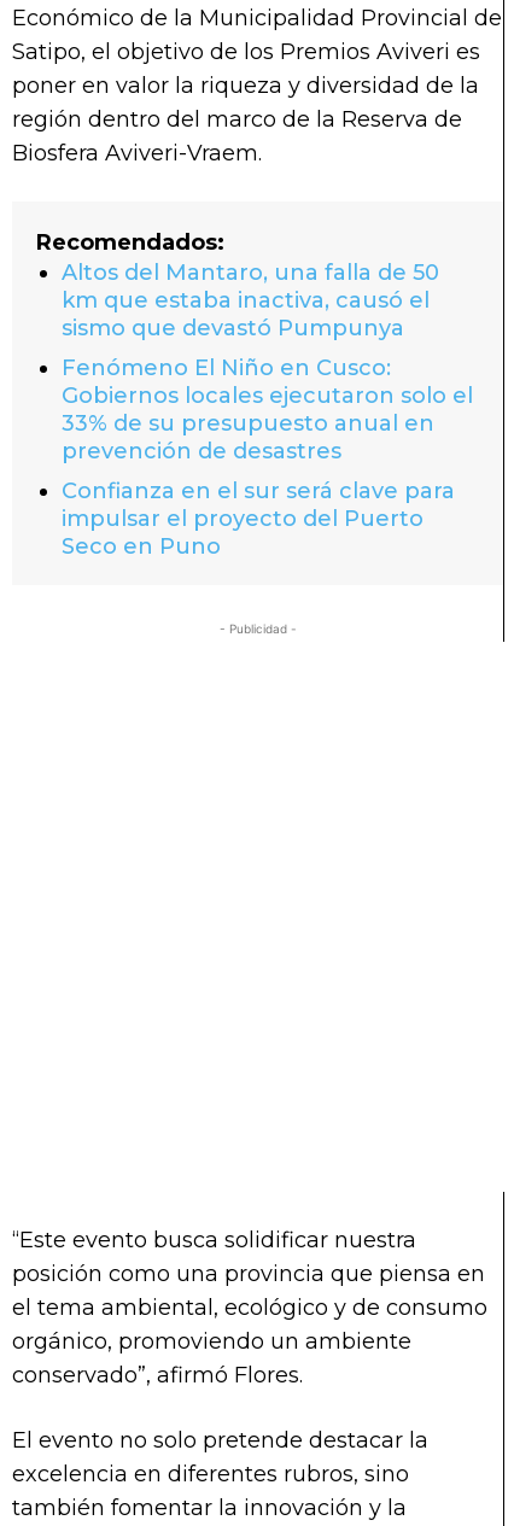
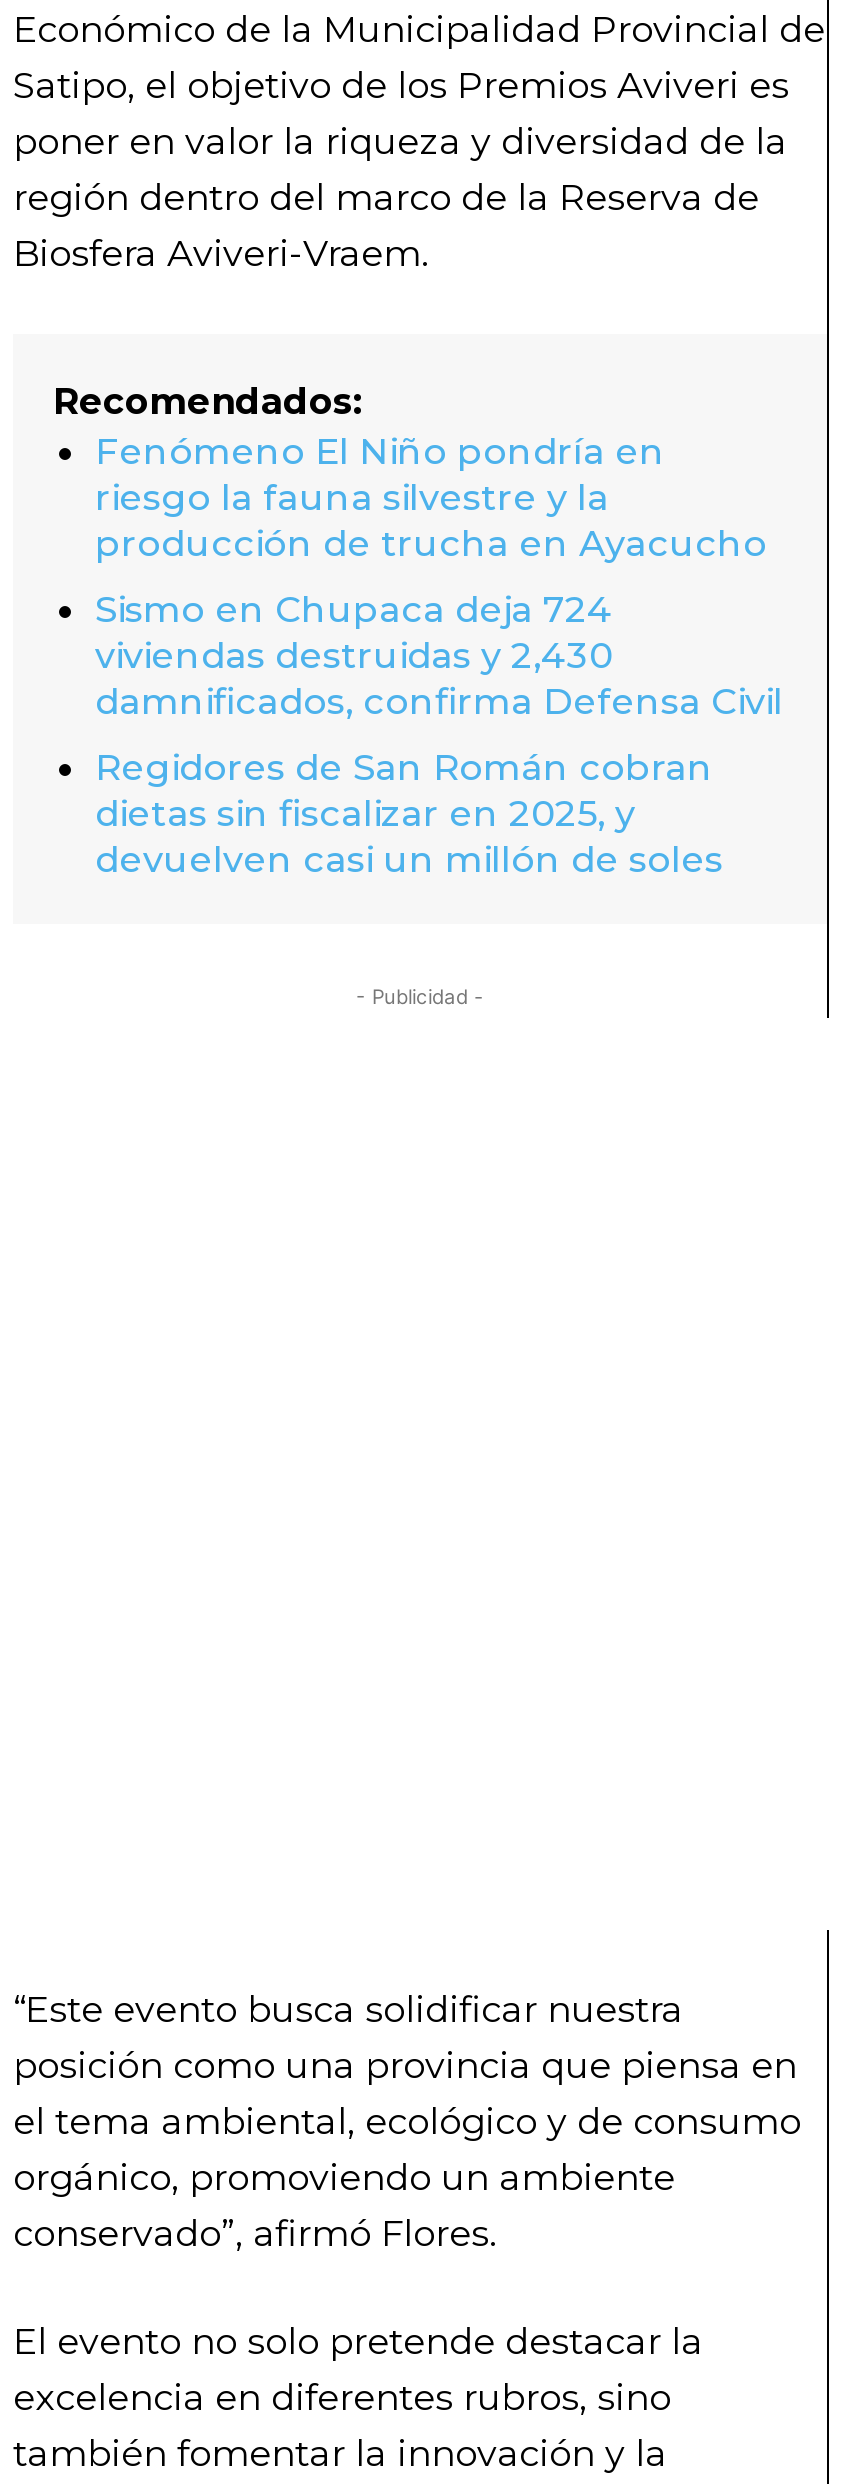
[62,259,439,341] Altos del Mantaro, una falla de 50 | km que estaba inactiva, causó el | sismo que devastó Pumpunya -> [95,430,767,566] Fenómeno El Niño pondría en | riesgo la fauna silvestre y la | producción de trucha en Ayacucho
[62,354,473,464] Fenómeno El Niño en Cusco: | Gobiernos locales ejecutaron solo el | 33% de su presupuesto anual en | prevención de desastres -> [95,588,783,724] Sismo en Chupaca deja 724 | viviendas destruidas y 2,430 | damnificados, confirma Defensa Civil
[62,477,455,559] Confianza en el sur será clave para | impulsar el proyecto del Puerto | Seco en Puno -> [95,746,723,882] Regidores de San Román cobran | dietas sin fiscalizar en 2025, y | devuelven casi un millón de soles

